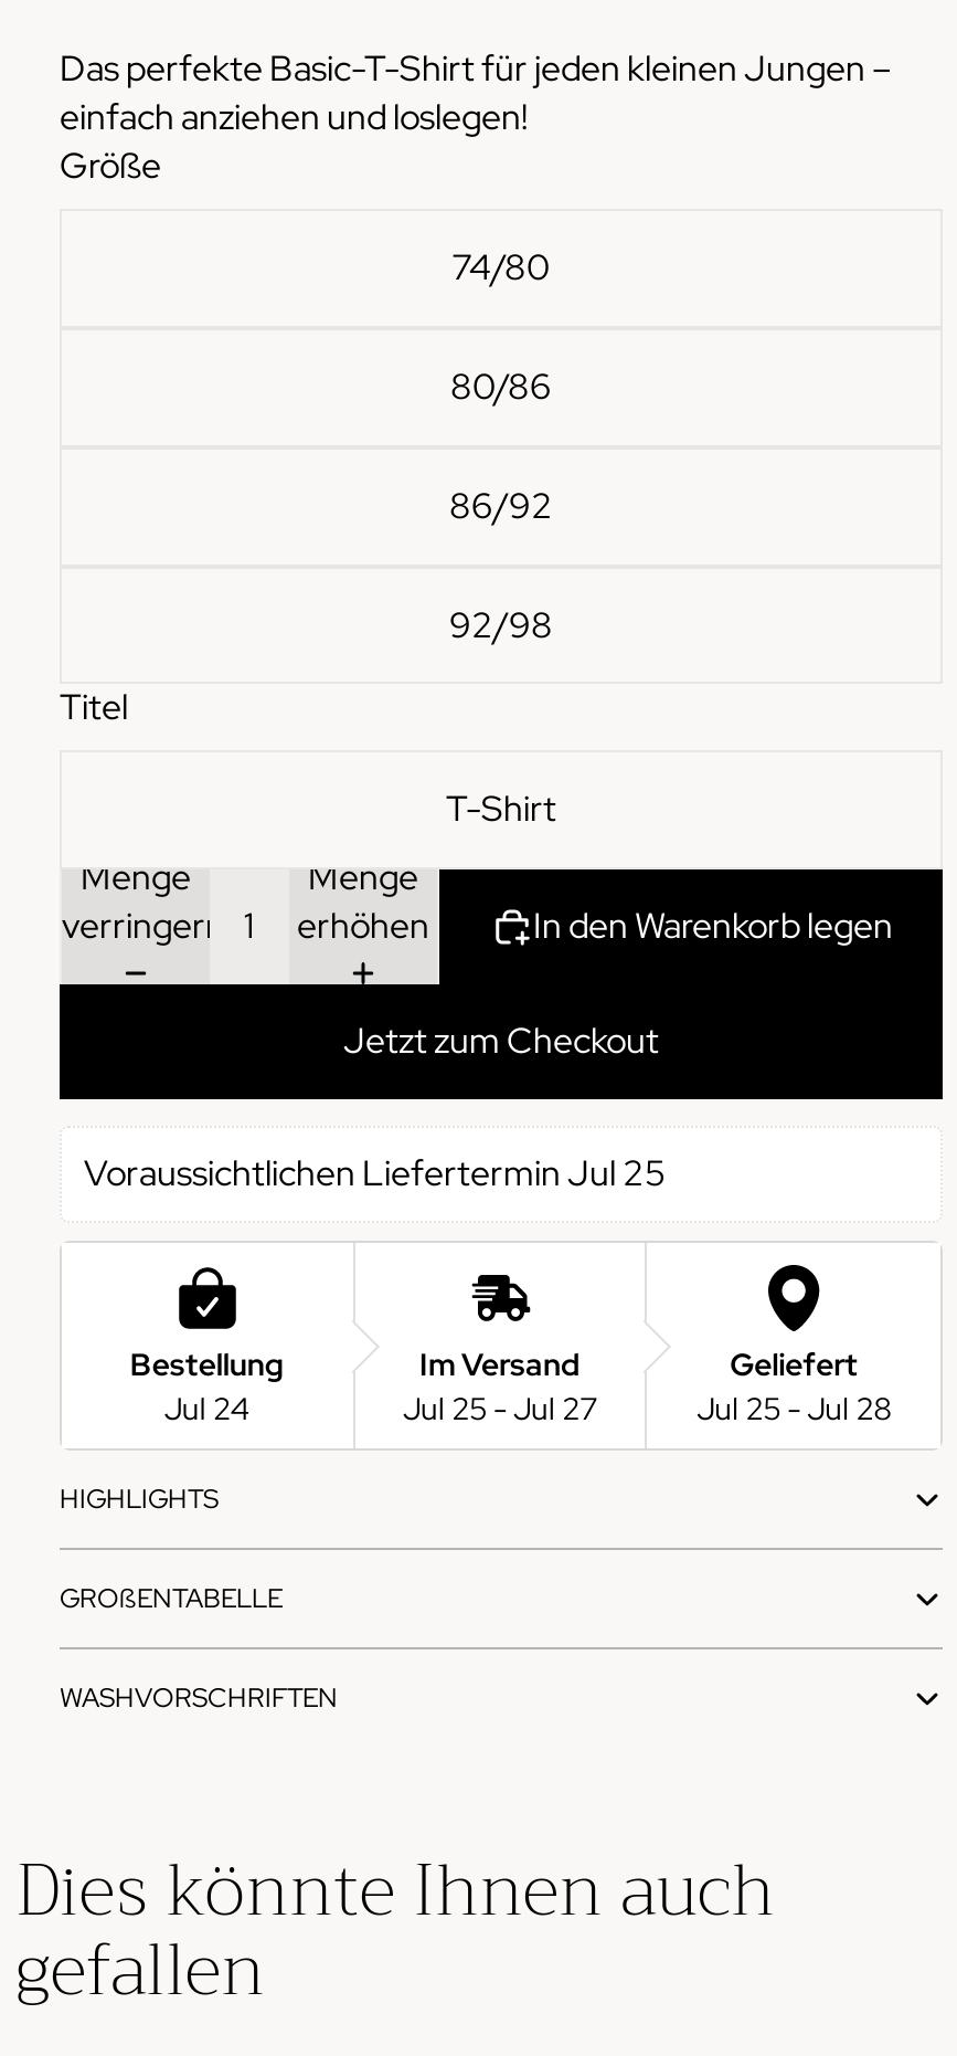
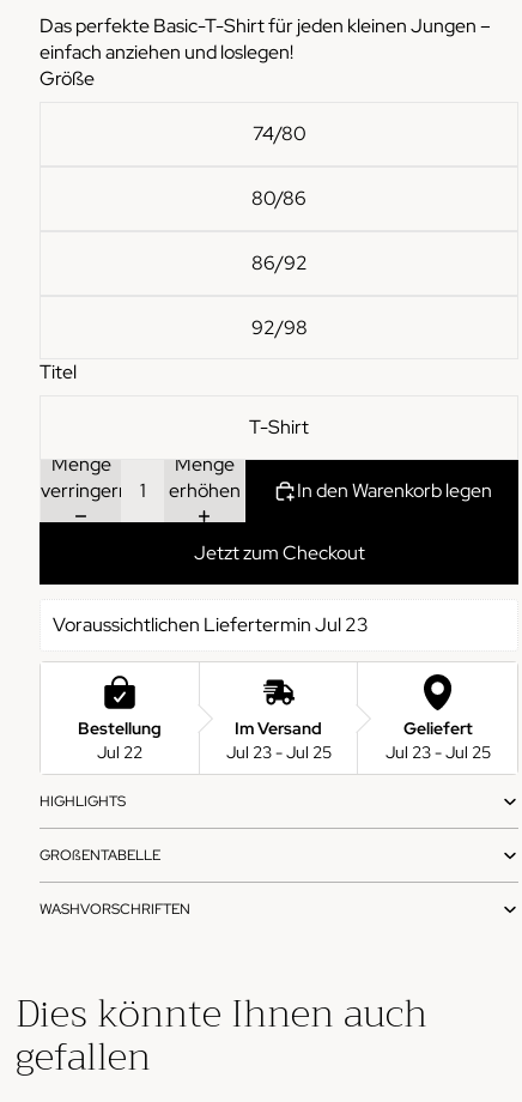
[84,1151,673,1197] Voraussichtlichen Liefertermin Jul 25 -> [53,612,372,637] Voraussichtlichen Liefertermin Jul 23
[164,1389,250,1429] Jul 24 -> [97,742,142,763] Jul 22
[403,1389,597,1429] Jul 25 - Jul 27 -> [226,742,331,763] Jul 23 - Jul 25
[697,1389,891,1429] Jul 25 - Jul 28 -> [385,742,491,763] Jul 23 - Jul 25

